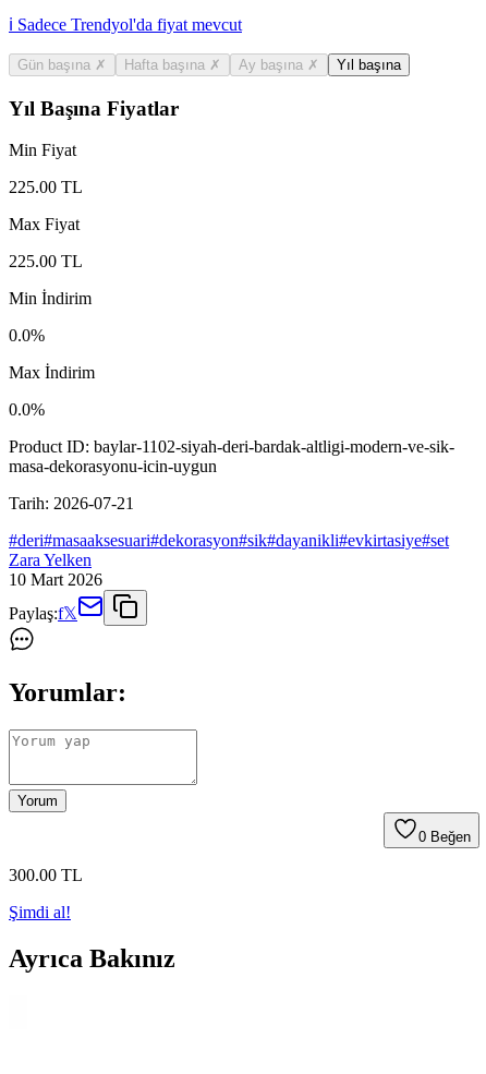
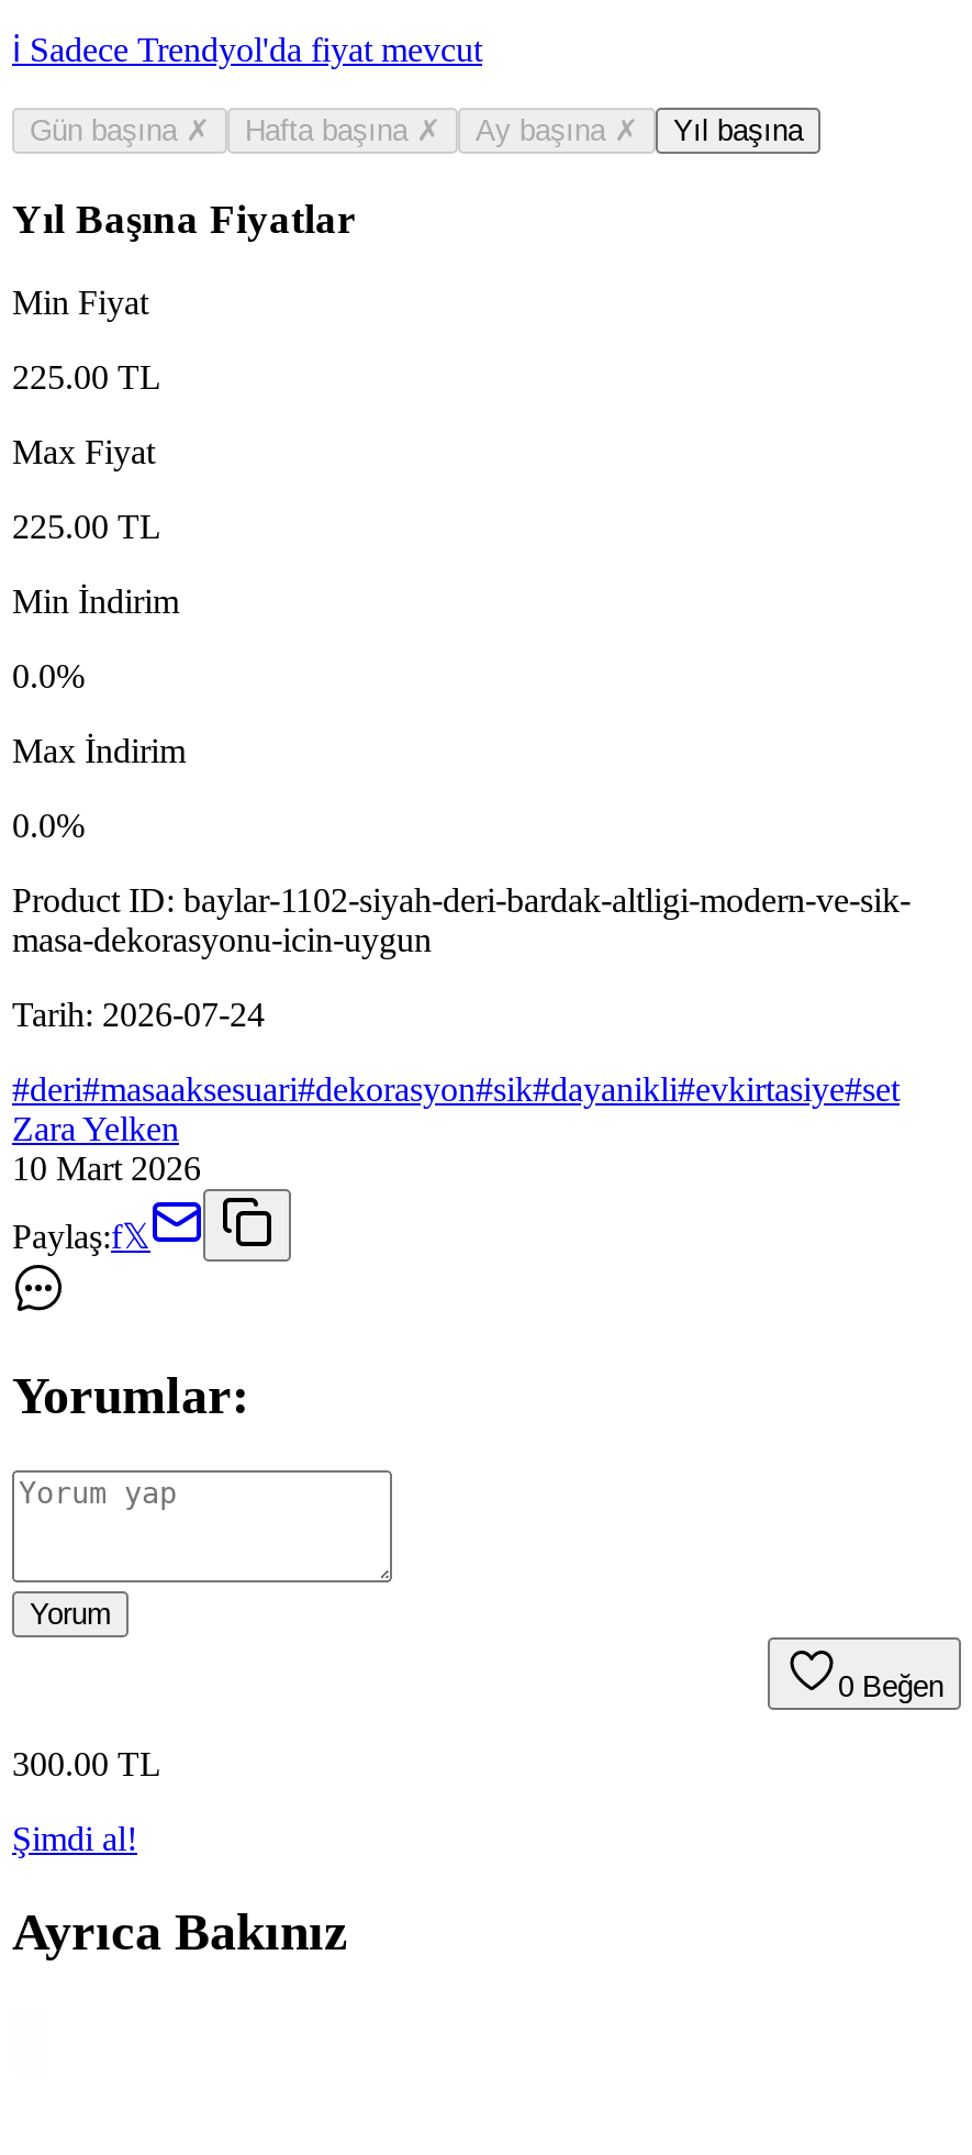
[9,494,134,513] Tarih: 2026-07-21 -> [12,996,265,1033] Tarih: 2026-07-24

